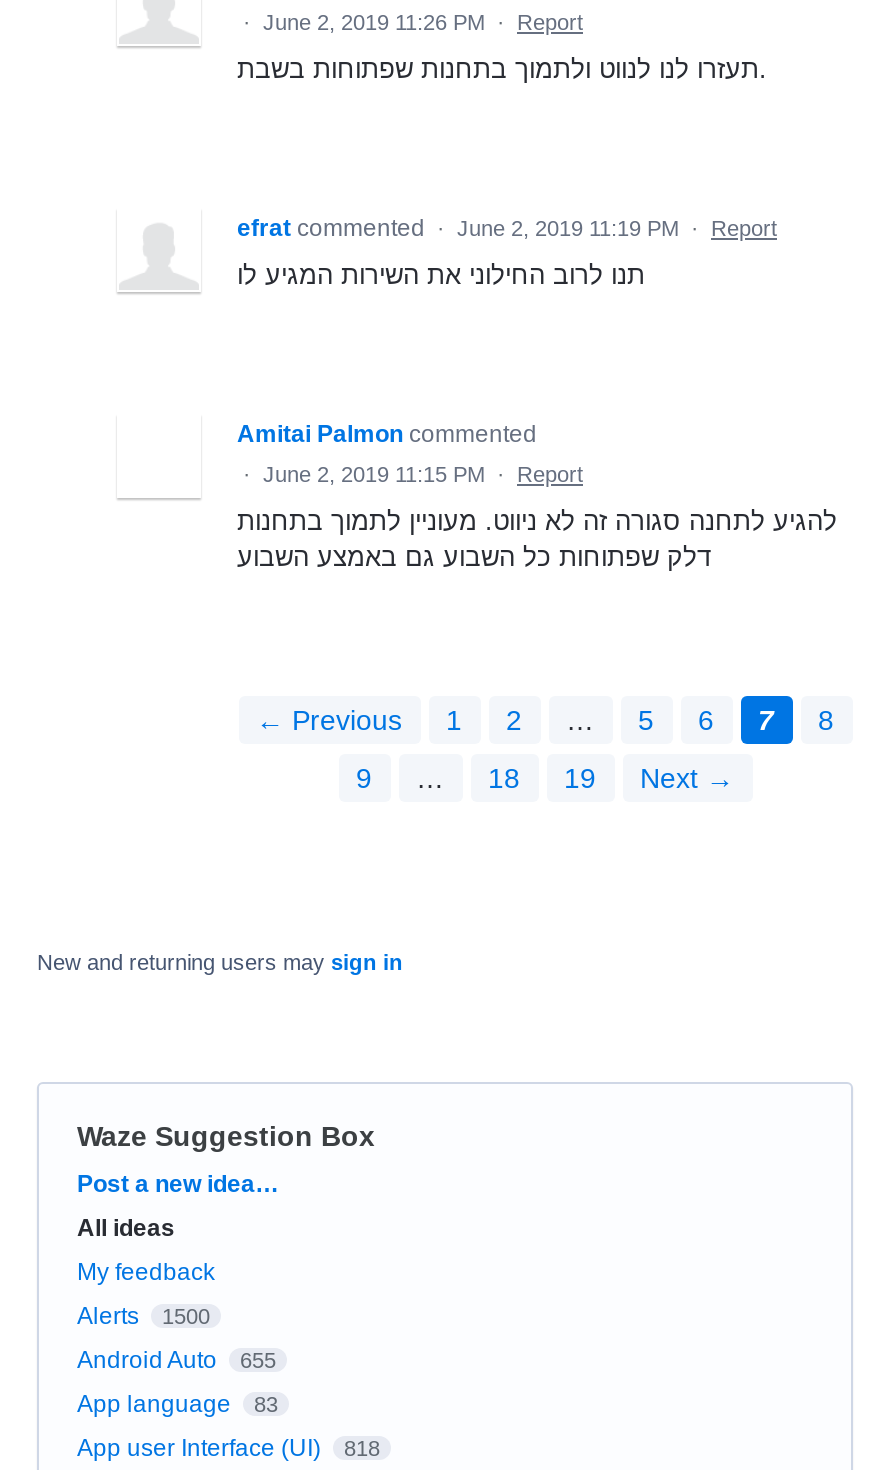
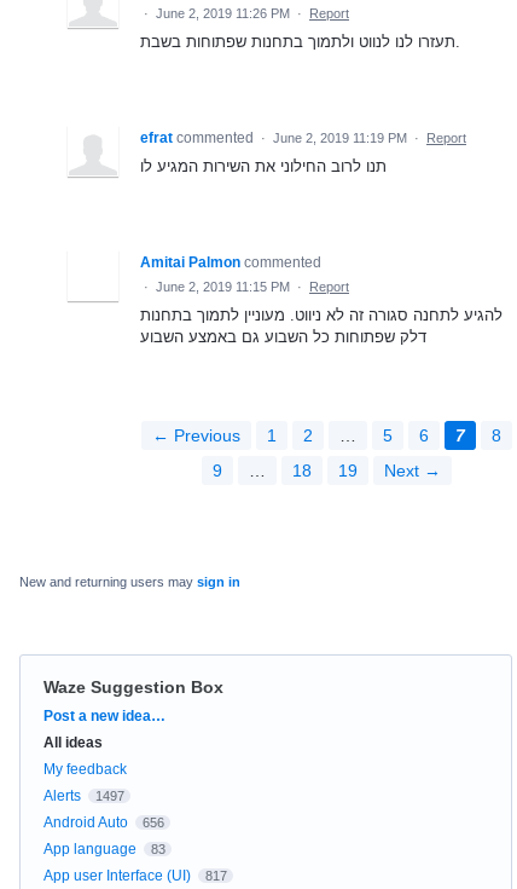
[77,1301,210,1329] Alerts 1500 -> [43,787,124,804] Alerts 1497
[77,1345,276,1373] Android Auto 655 -> [43,814,164,831] Android Auto 656
[77,1433,380,1461] App user Interface (UI) 818 -> [43,867,226,884] App user Interface (UI) 817

